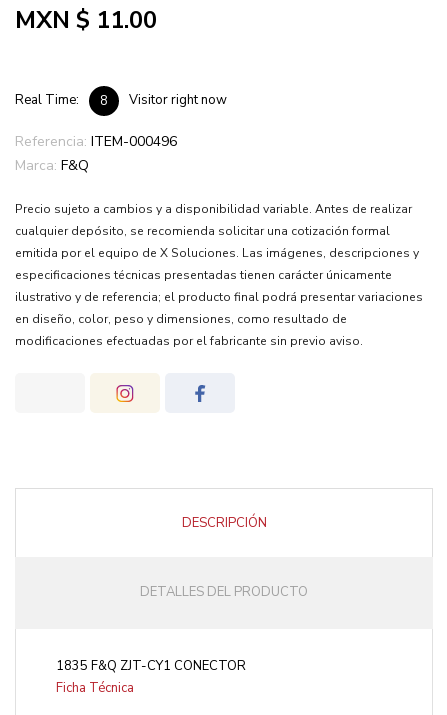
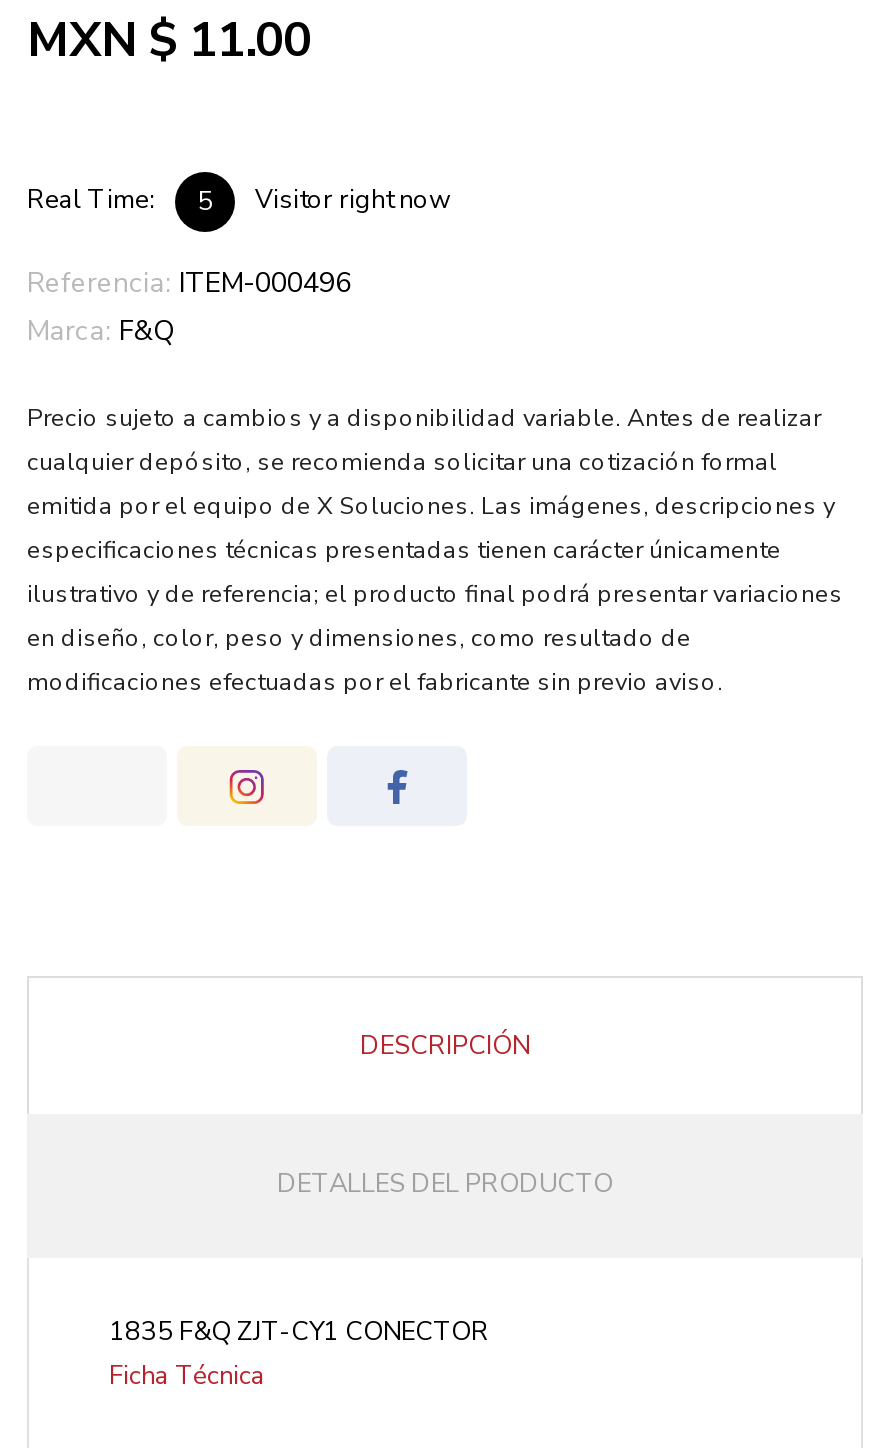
[15,91,227,110] Real Time: 8 Visitor right now -> [27,182,451,220] Real Time: 5 Visitor right now

